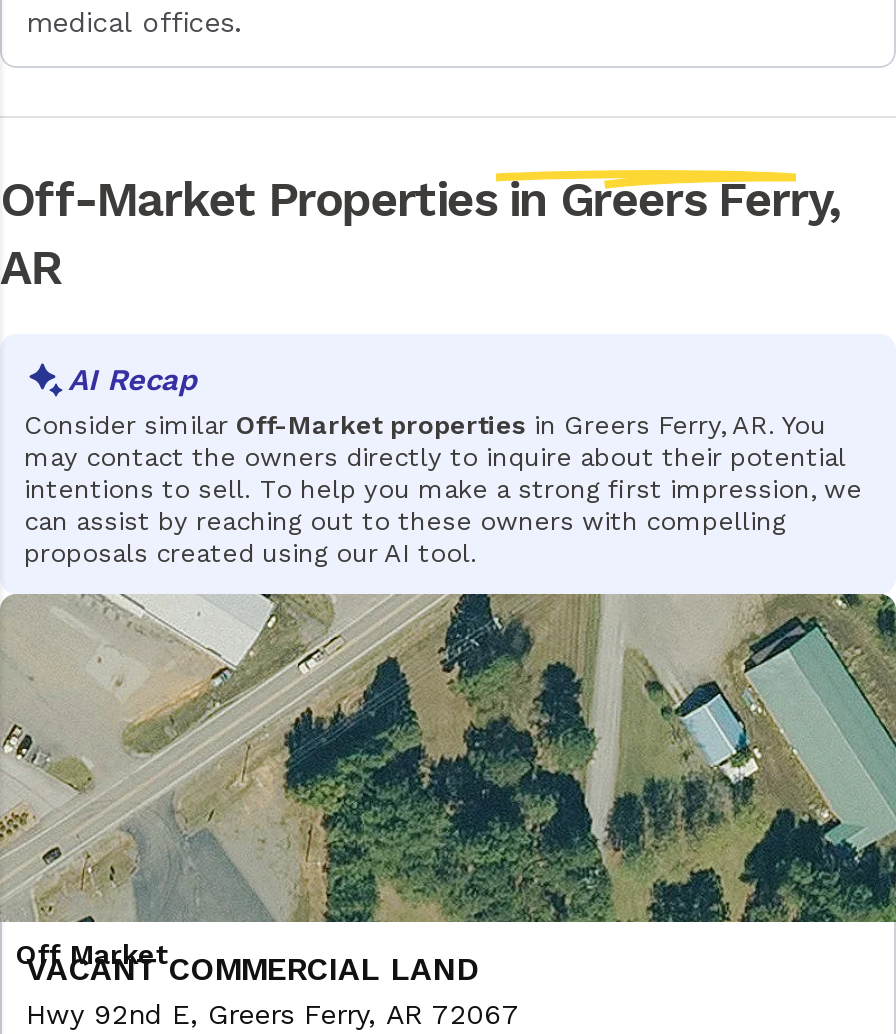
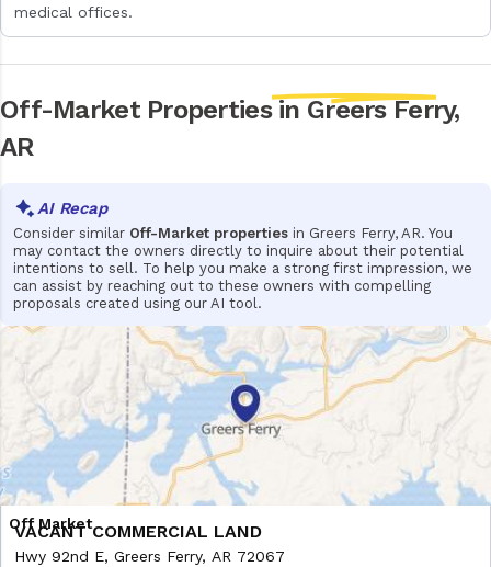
[6,592,890,924] [image] -> [3,326,488,506] [image]

